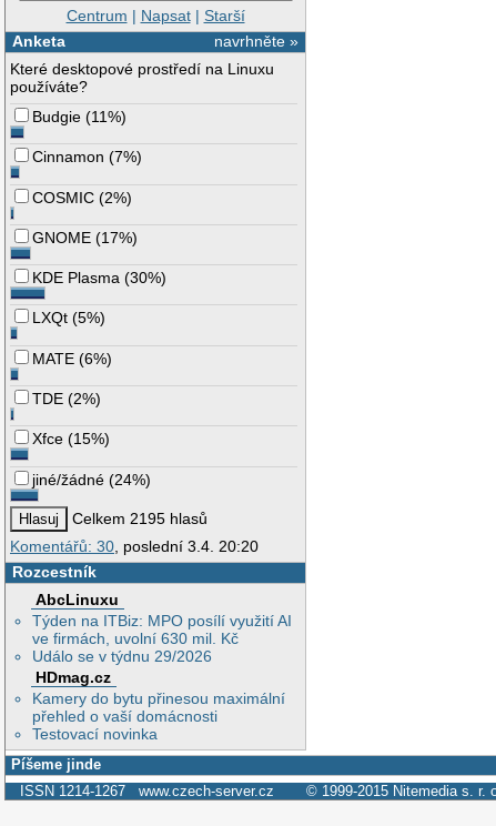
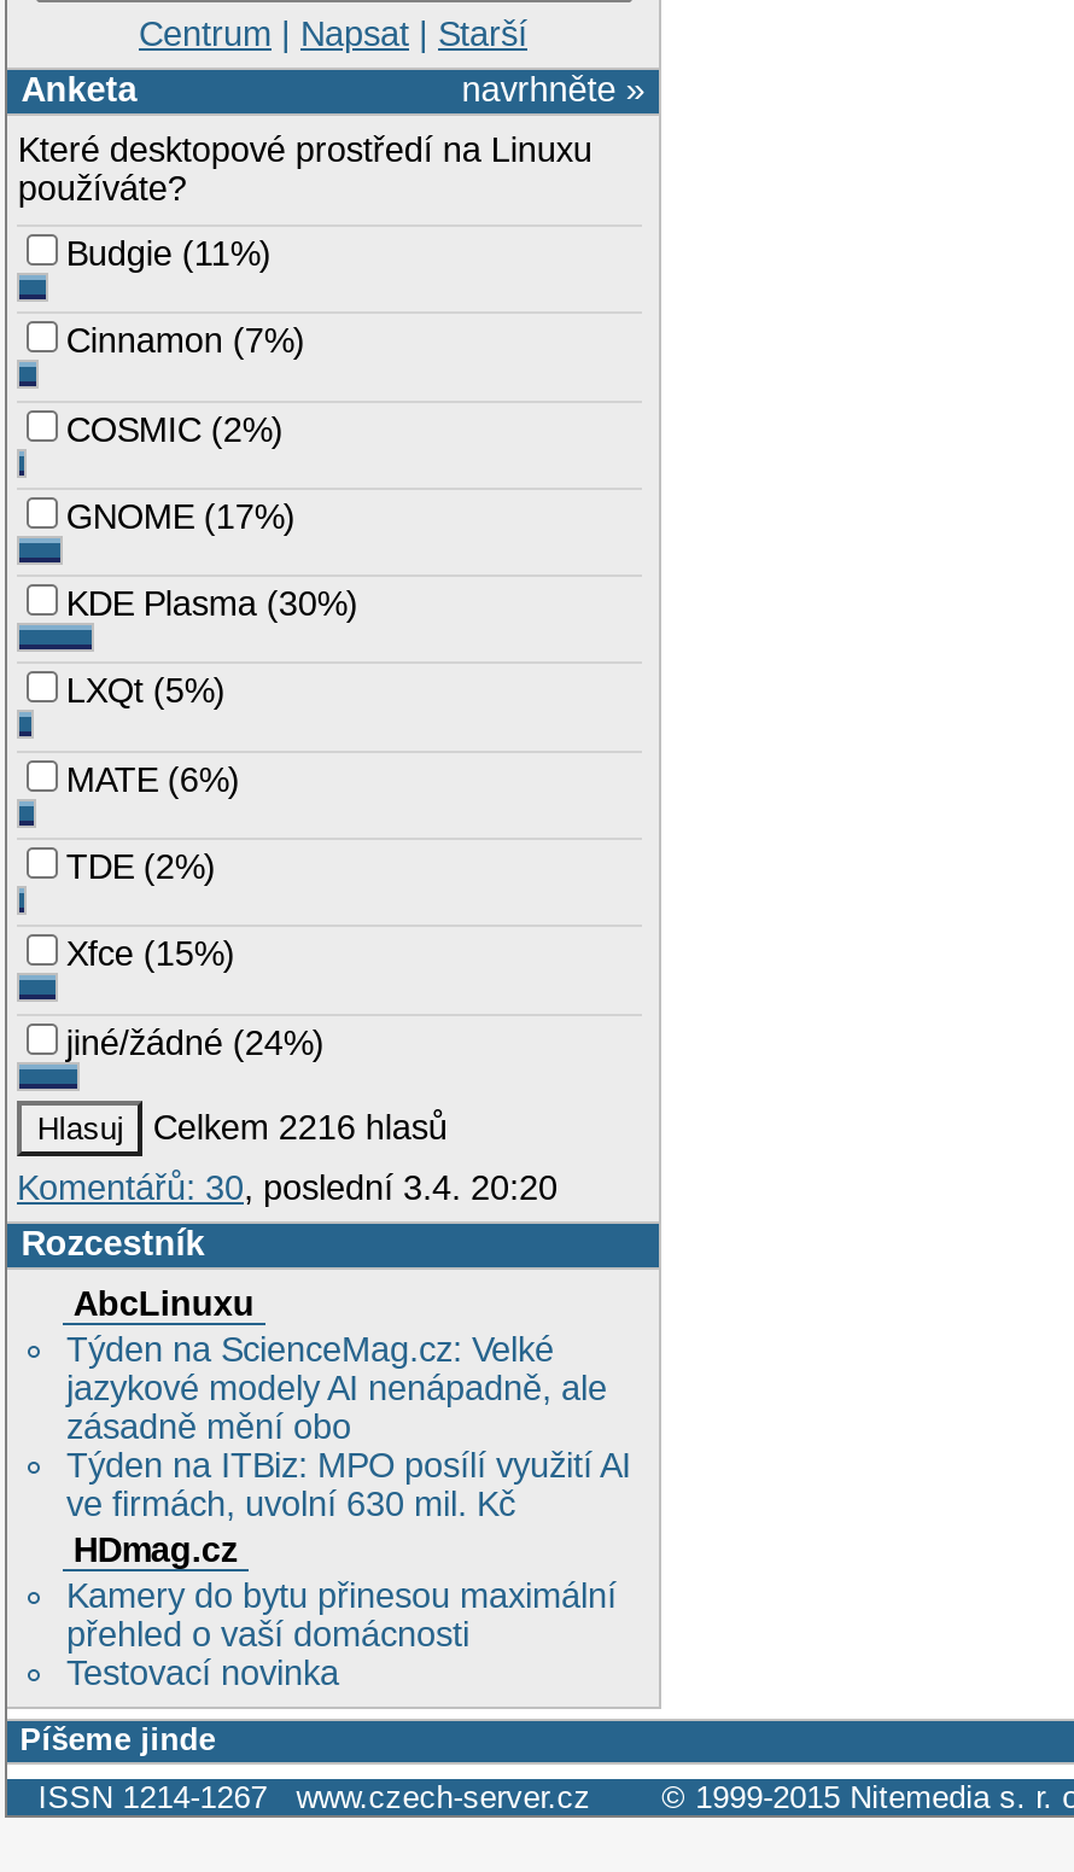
[68,510,208,528] Celkem 2195 hlasů -> [143,1108,447,1147] Celkem 2216 hlasů
none -> [66,1330,607,1445] Týden na ScienceMag.cz: Velké | jazykové modely AI nenápadně, ale | zásadně mění obo
moved [33,612,292,647] -> [66,1445,631,1523]: Týden na ITBiz: MPO posílí využití AI | ve firmách, uvolní 630 mil. Kč
[33,647,212,665] Událo se v týdnu 29/2026 -> none

